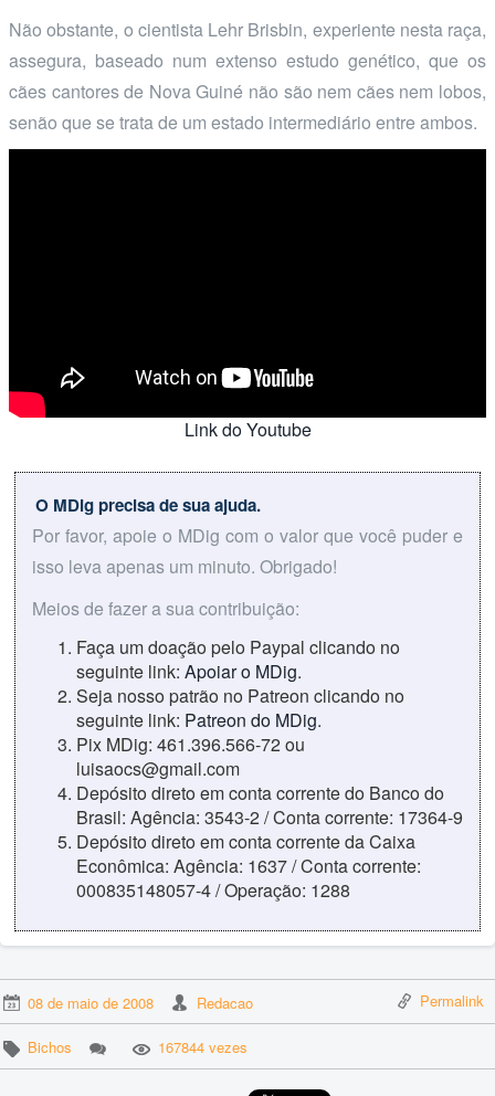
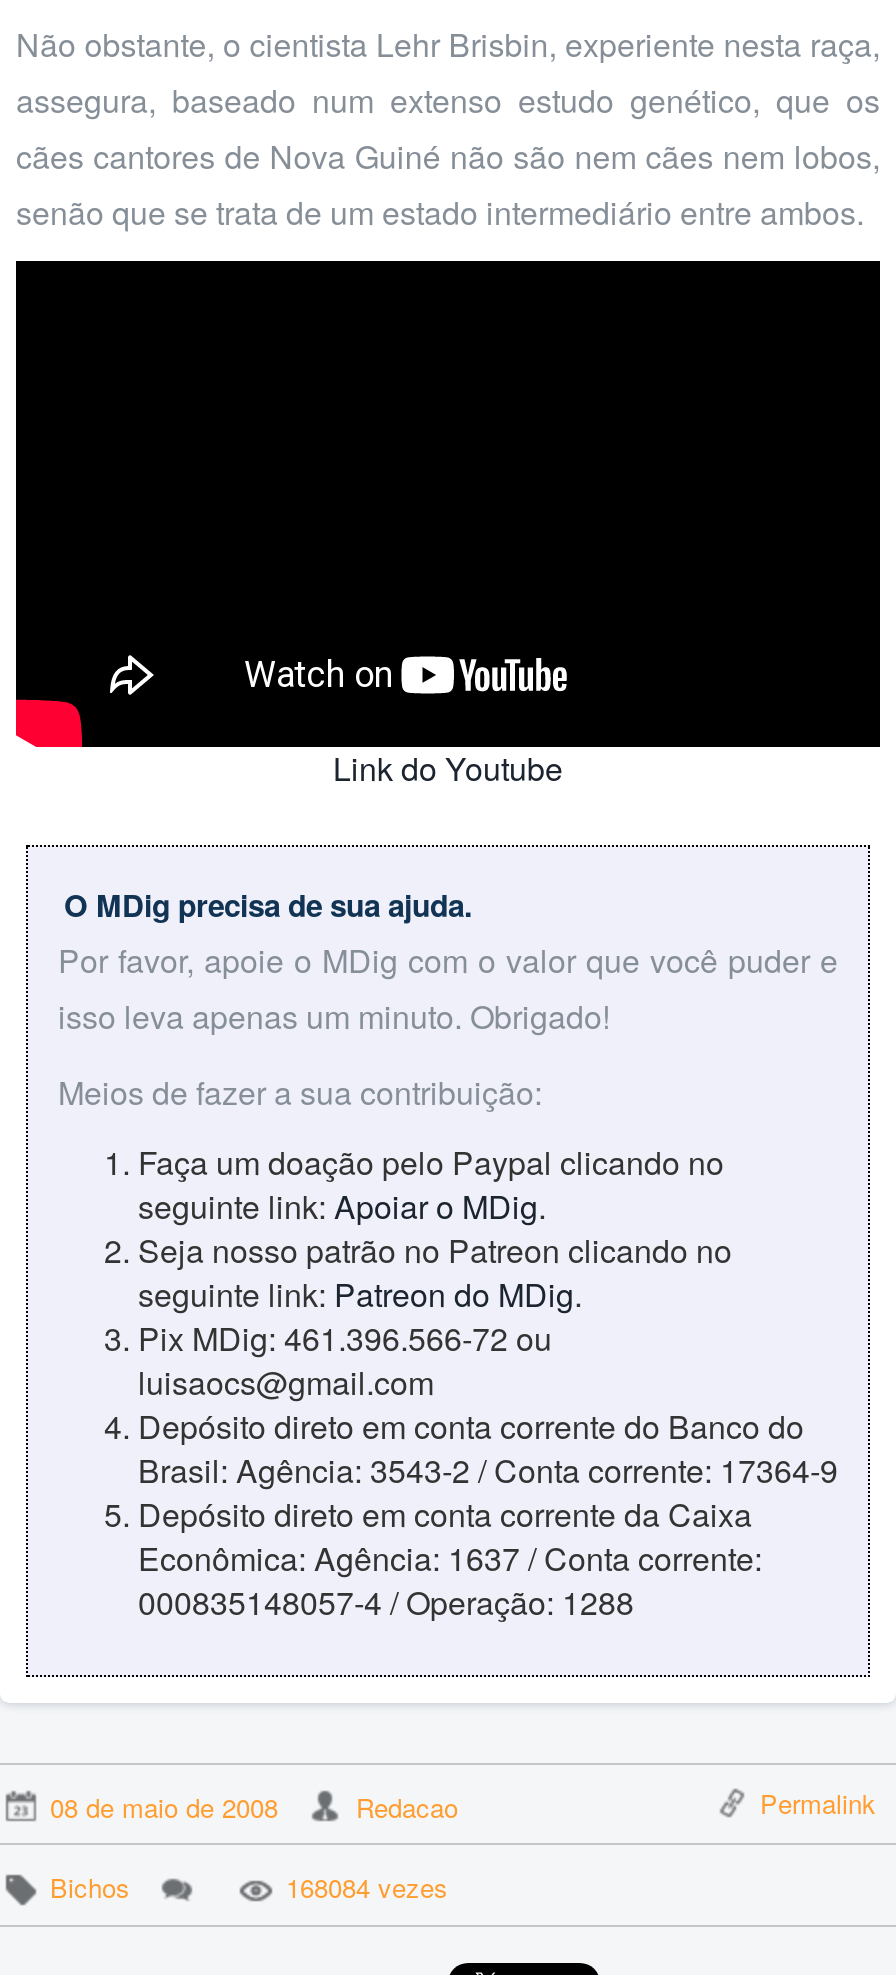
[158,1037,247,1058] 167844 vezes -> [286,1869,448,1907] 168084 vezes

